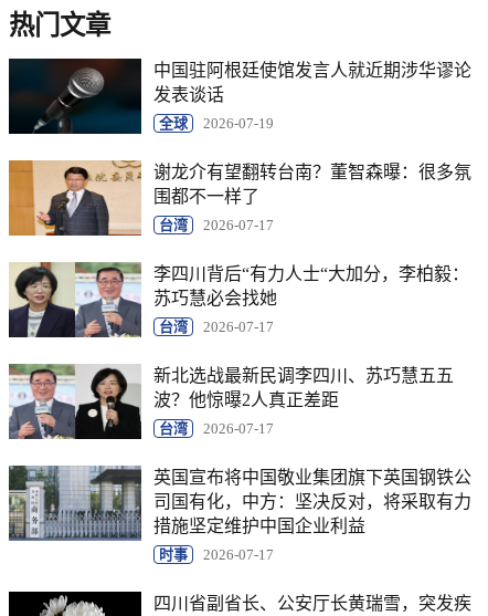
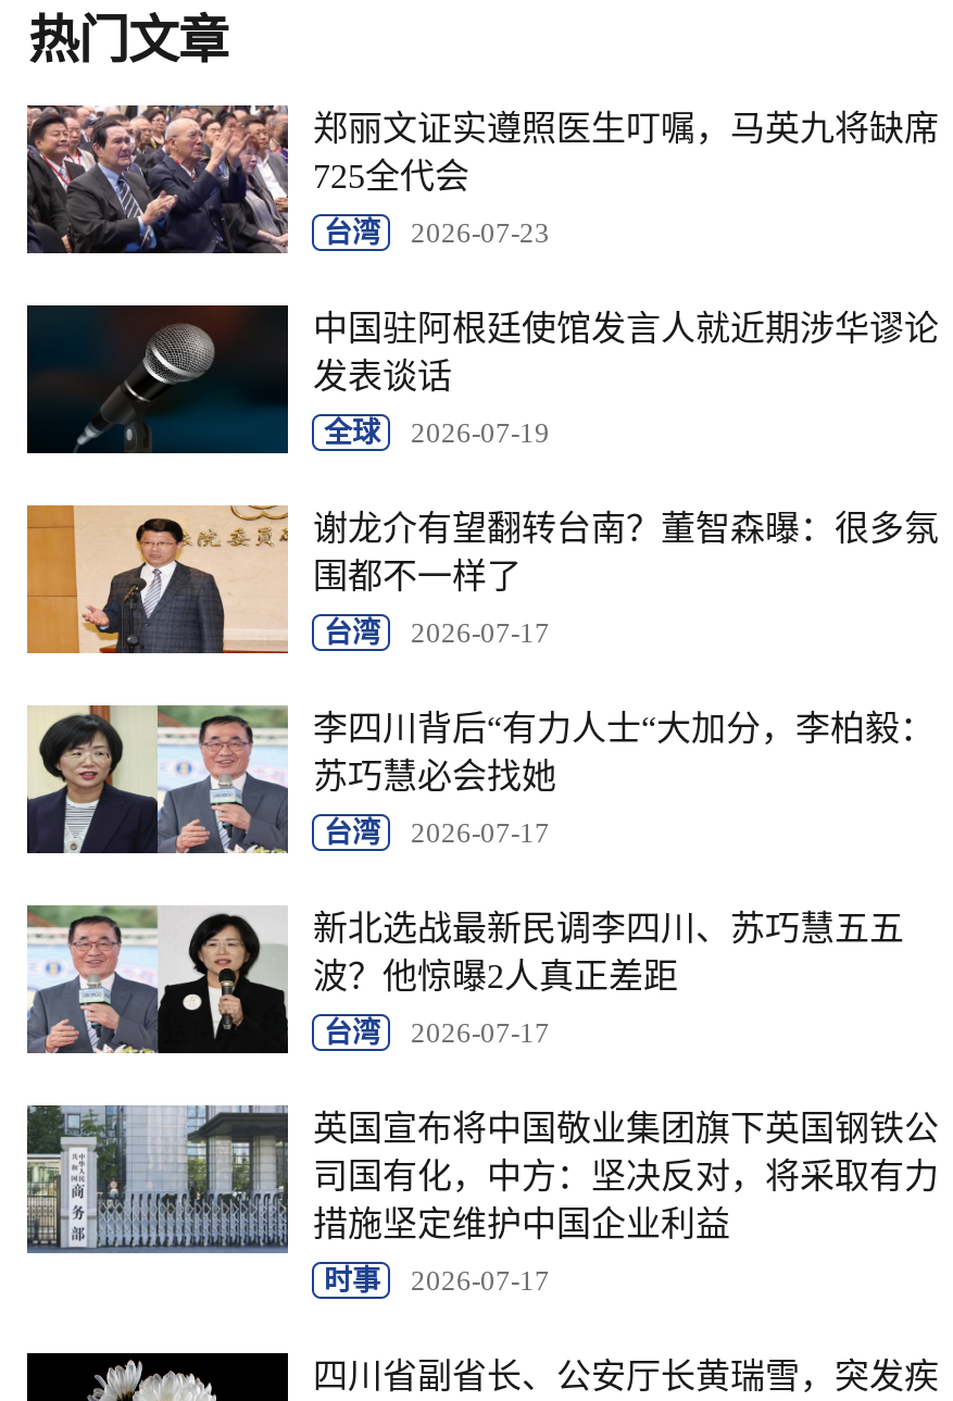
none -> [25,103,939,255] [image] | 郑丽文证实遵照医生叮嘱，马英九将缺席 | 725全代会 | 台湾 | 2026-07-23

